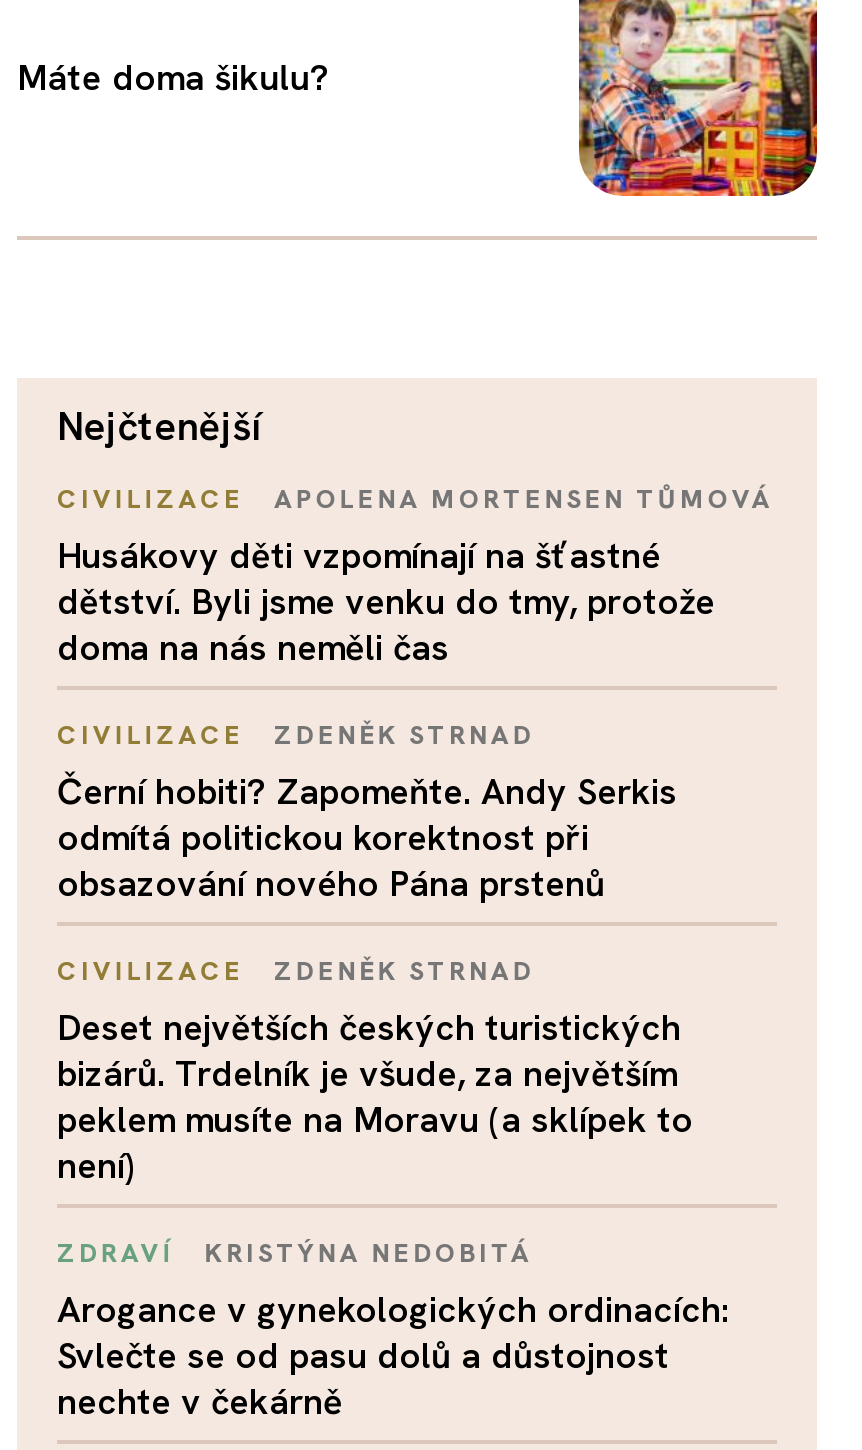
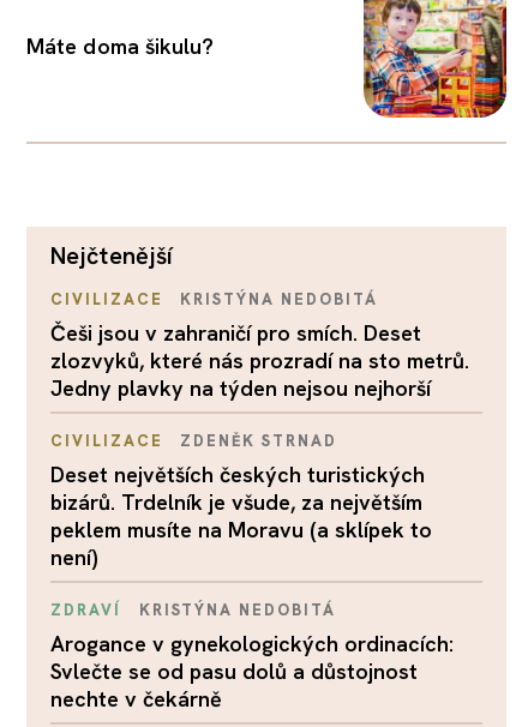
[57,482,774,906] APOLENA MORTENSEN TŮMOVÁ | Husákovy děti vzpomínají na šťastné | dětství. Byli jsme venku do tmy, protože | doma na nás neměli čas | CIVILIZACE | ZDENĚK STRNAD | Černí hobiti? Zapomeňte. Andy Serkis | odmítá politickou korektnost při | obsazování nového Pána prstenů -> [50,289,469,402] KRISTÝNA NEDOBITÁ | Češi jsou v zahraničí pro smích. Deset | zlozvyků, které nás prozradí na sto metrů. | Jedny plavky na týden nejsou nejhorší

